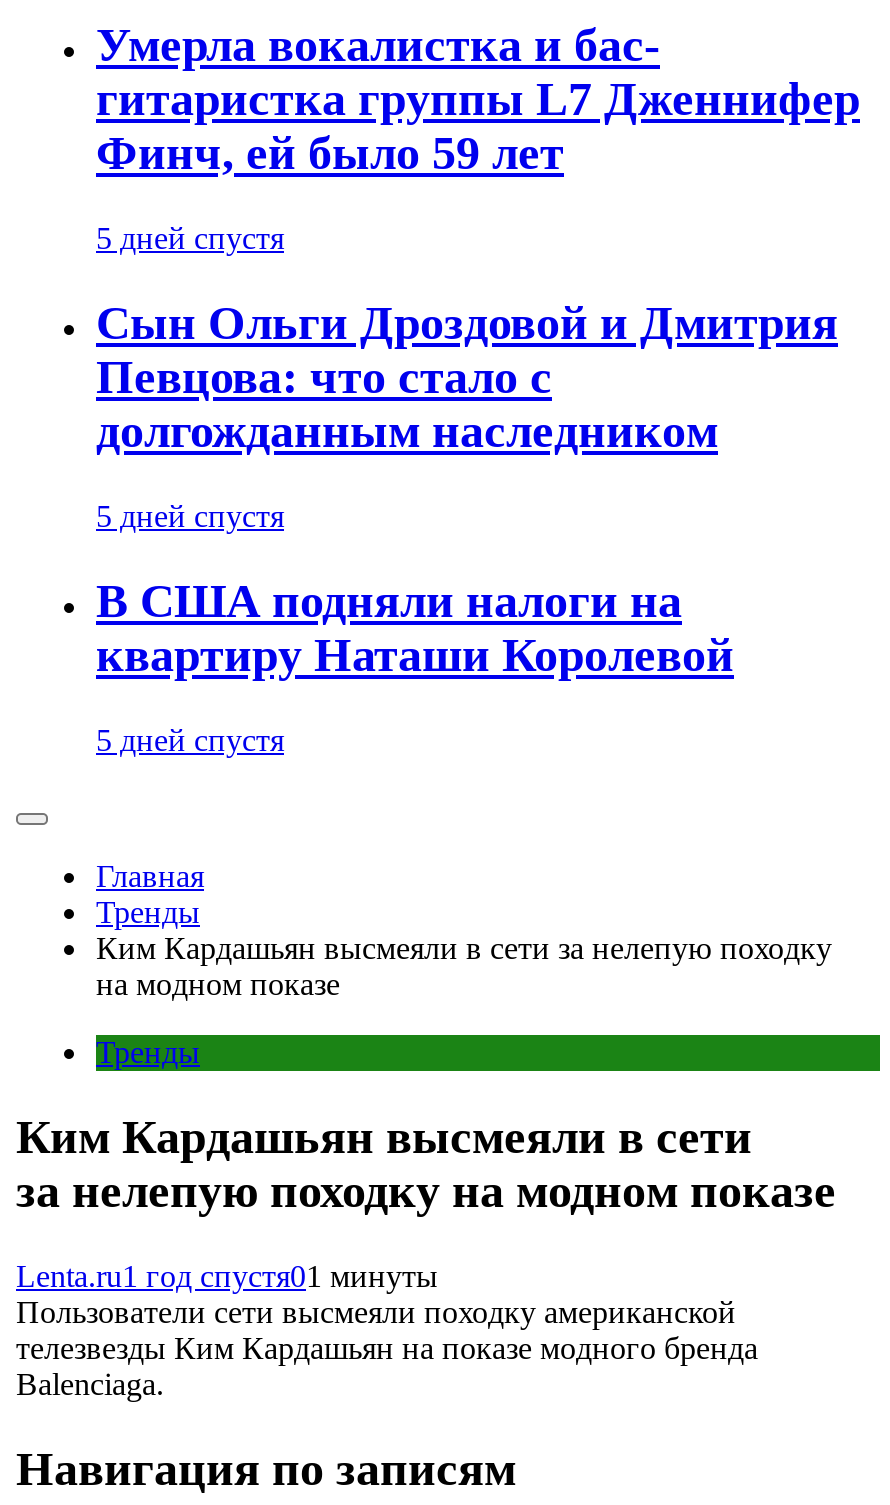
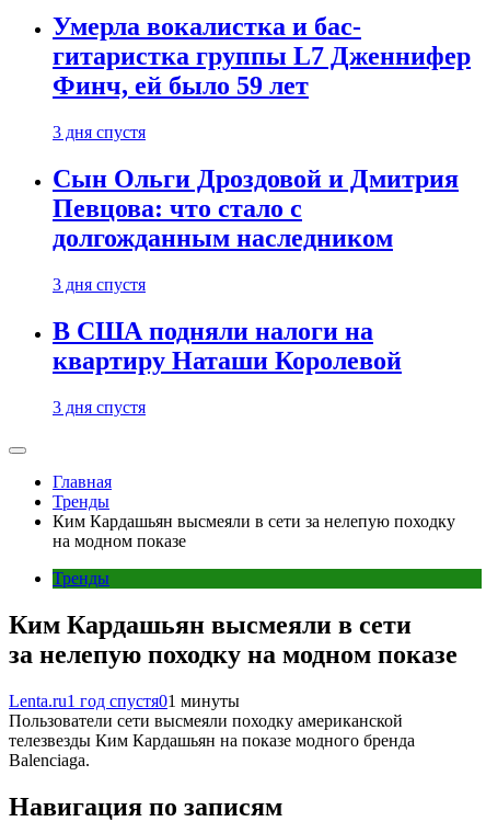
[96,221,284,255] 5 дней спустя -> [53,123,146,142] 3 дня спустя
[96,499,284,533] 5 дней спустя -> [53,275,146,294] 3 дня спустя
[96,723,284,757] 5 дней спустя -> [53,398,146,416] 3 дня спустя

